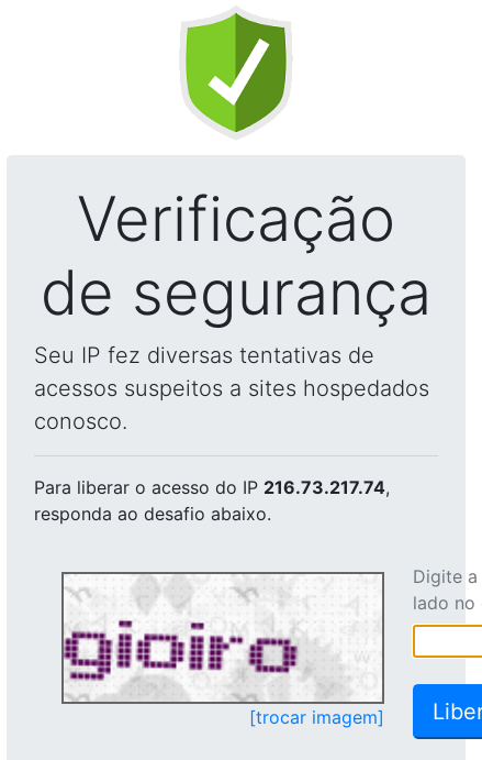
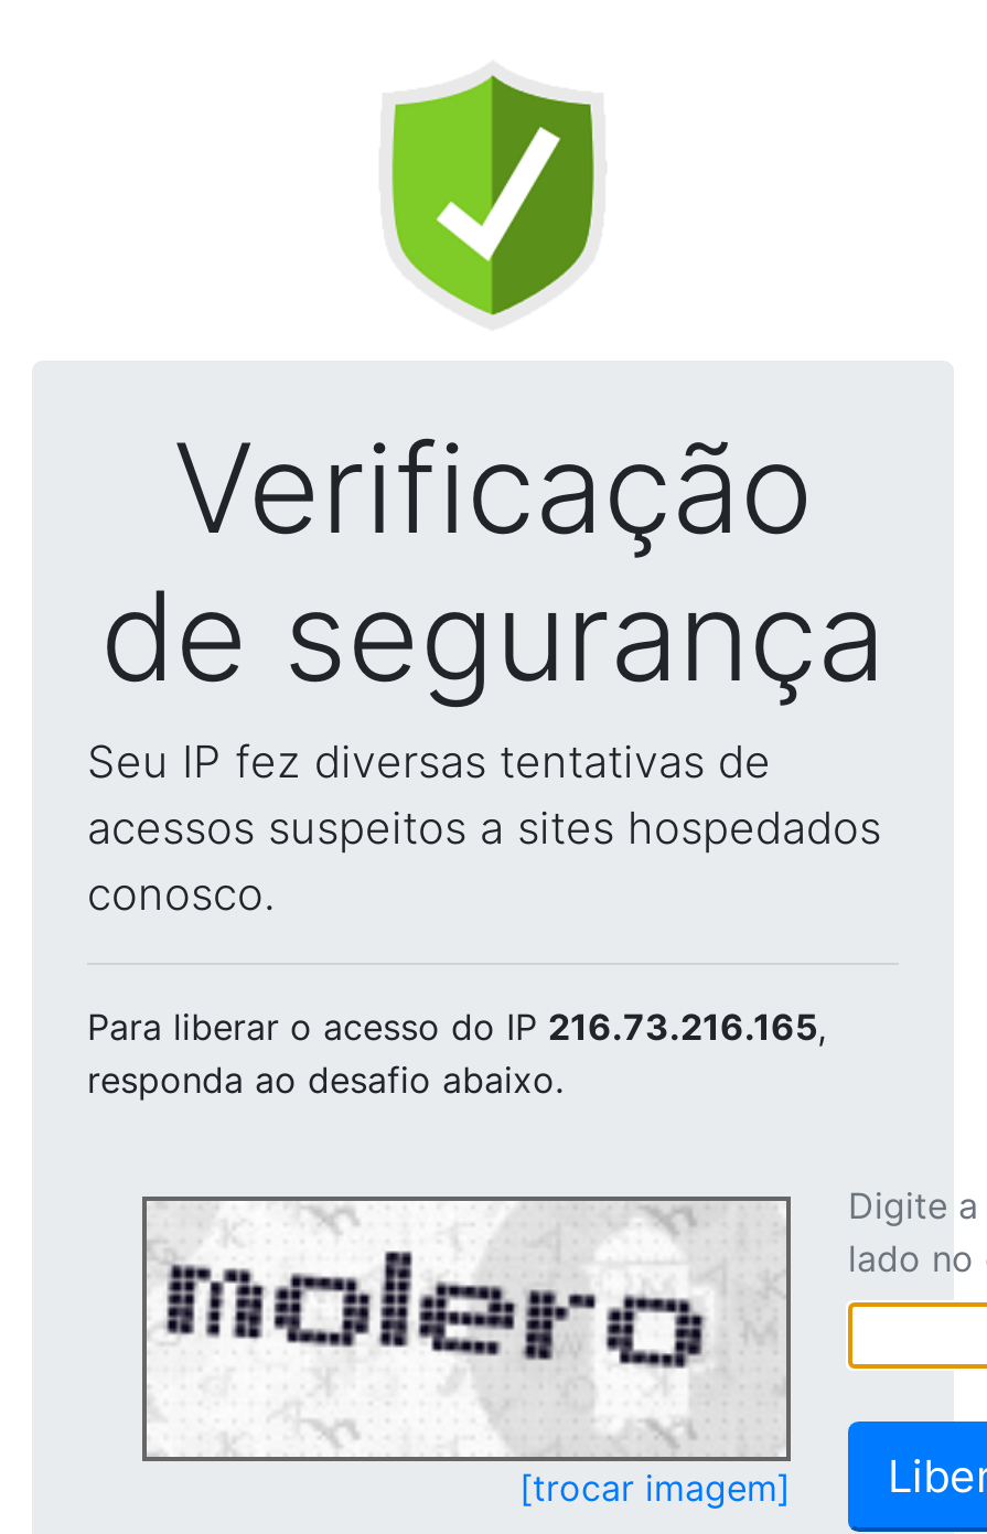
[34,476,390,498] Para liberar o acesso do IP 216.73.217.74, -> [87,1005,826,1049] Para liberar o acesso do IP 216.73.216.165,
[63,575,380,700] [image] -> [147,1205,780,1455] [image]

